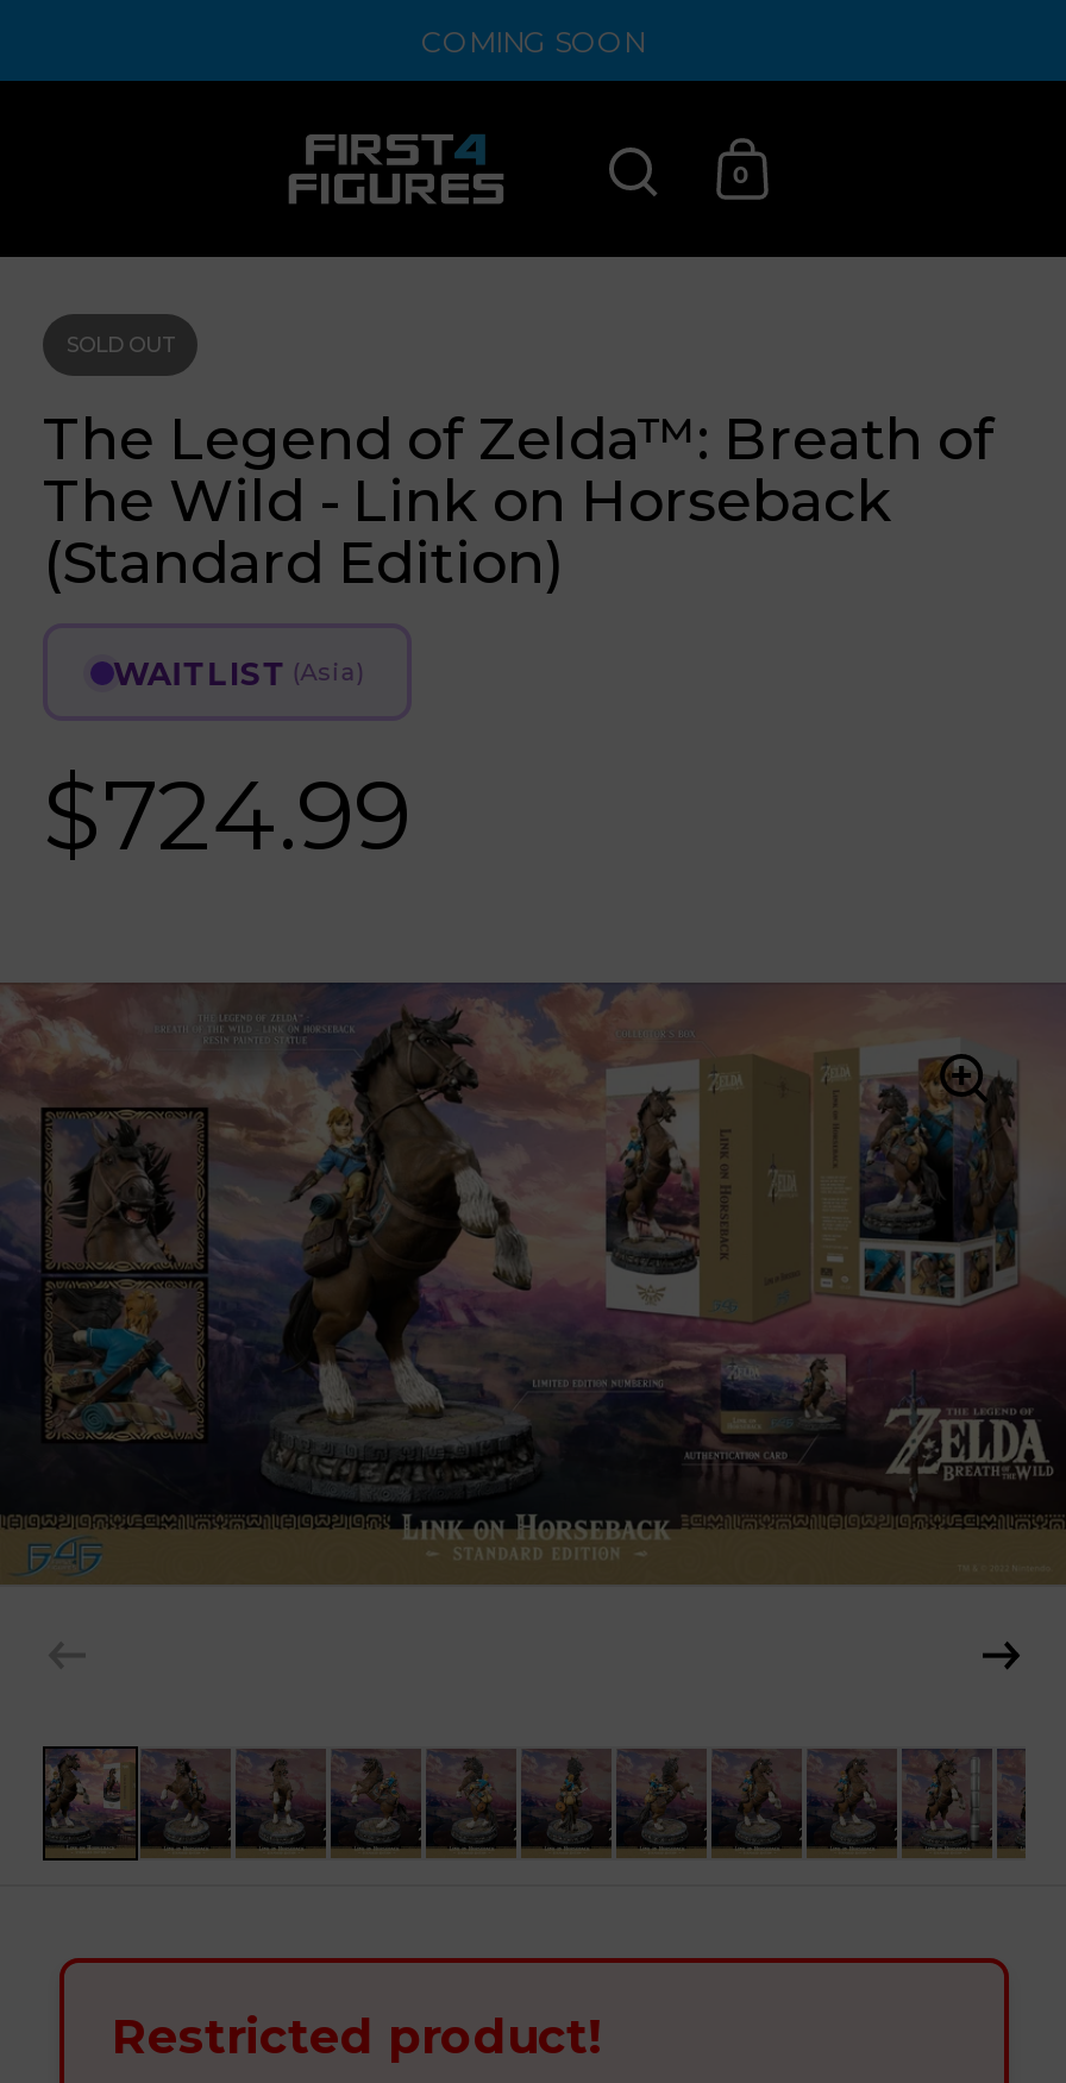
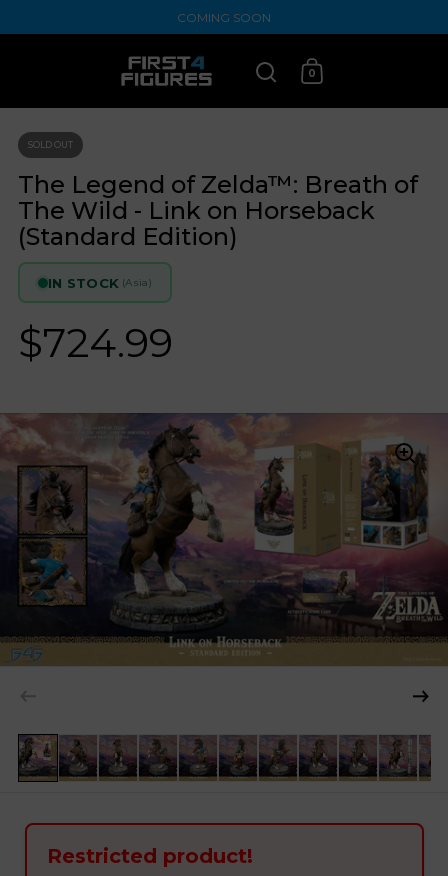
[113,653,364,691] WAITLIST (Asia) -> [47,274,152,290] IN STOCK (Asia)

